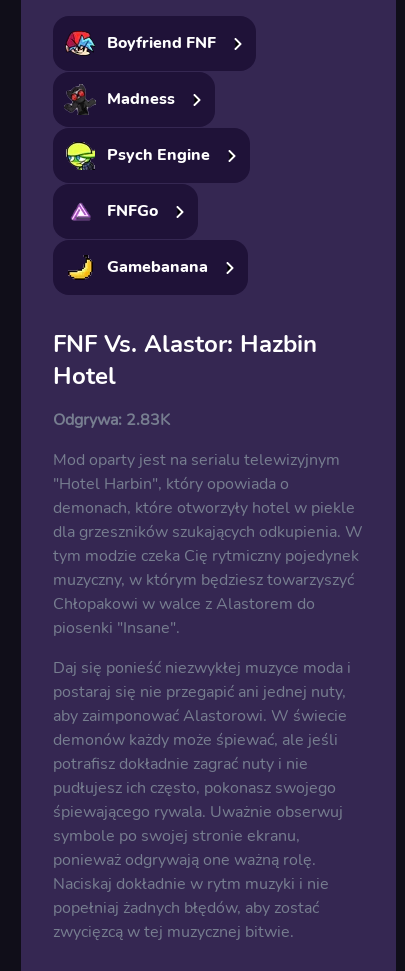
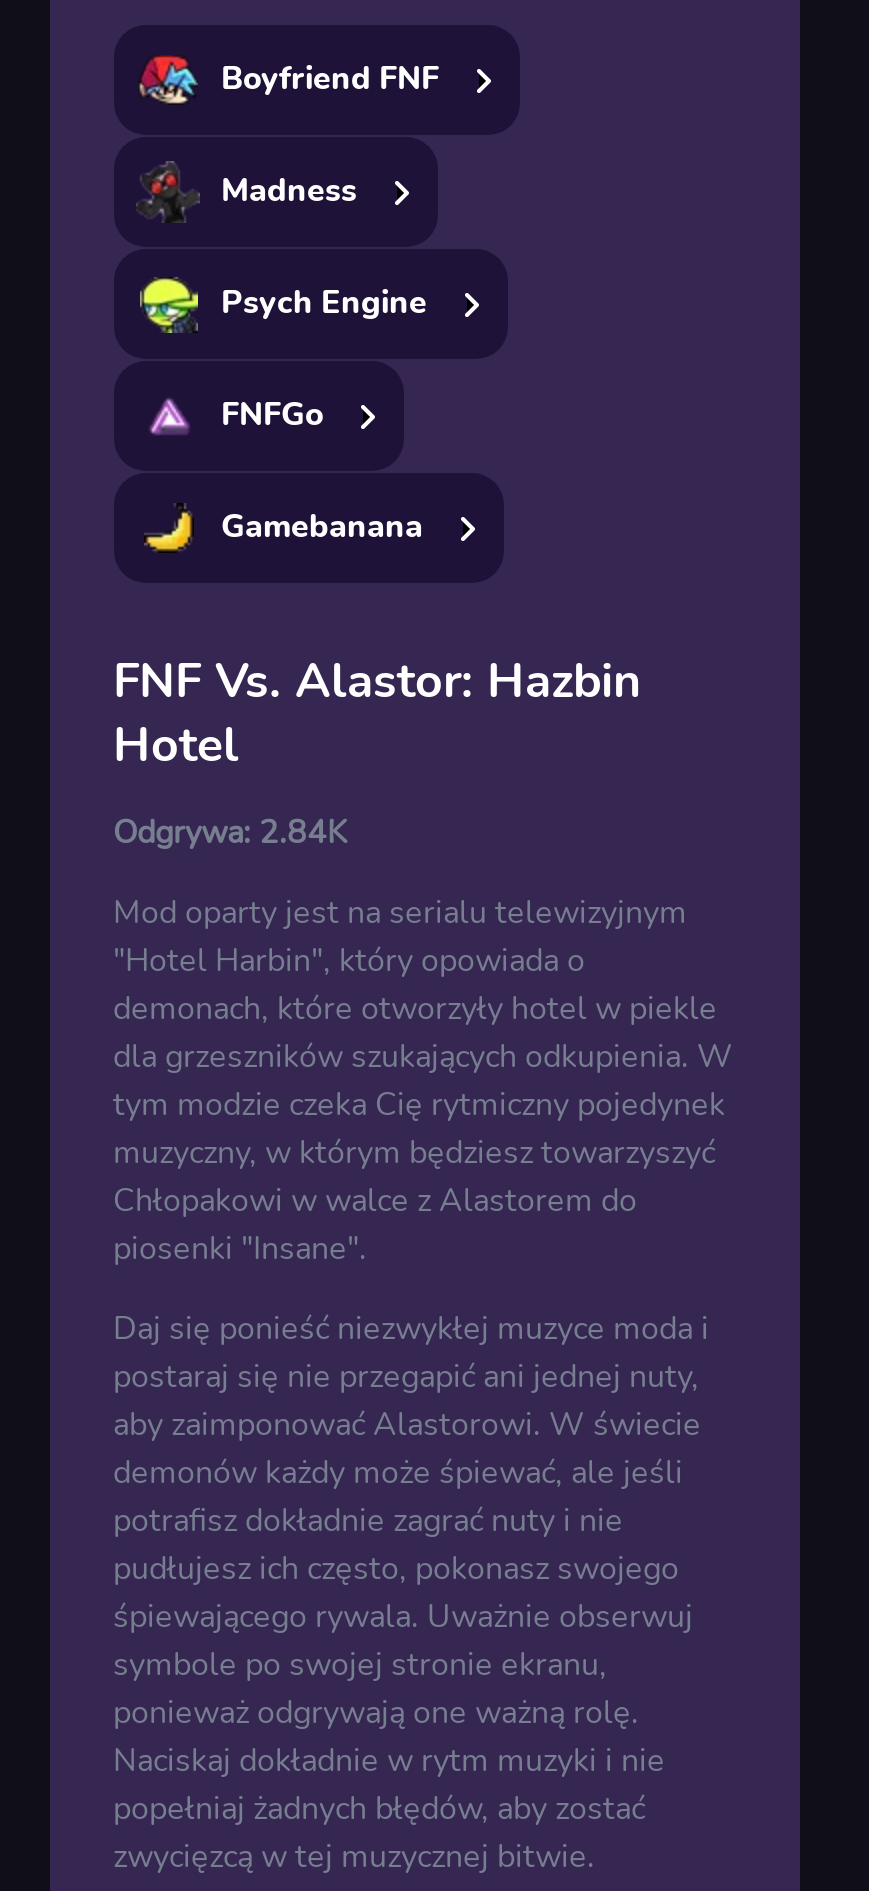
[52,409,169,431] Odgrywa: 2.83K -> [113,811,347,855] Odgrywa: 2.84K

